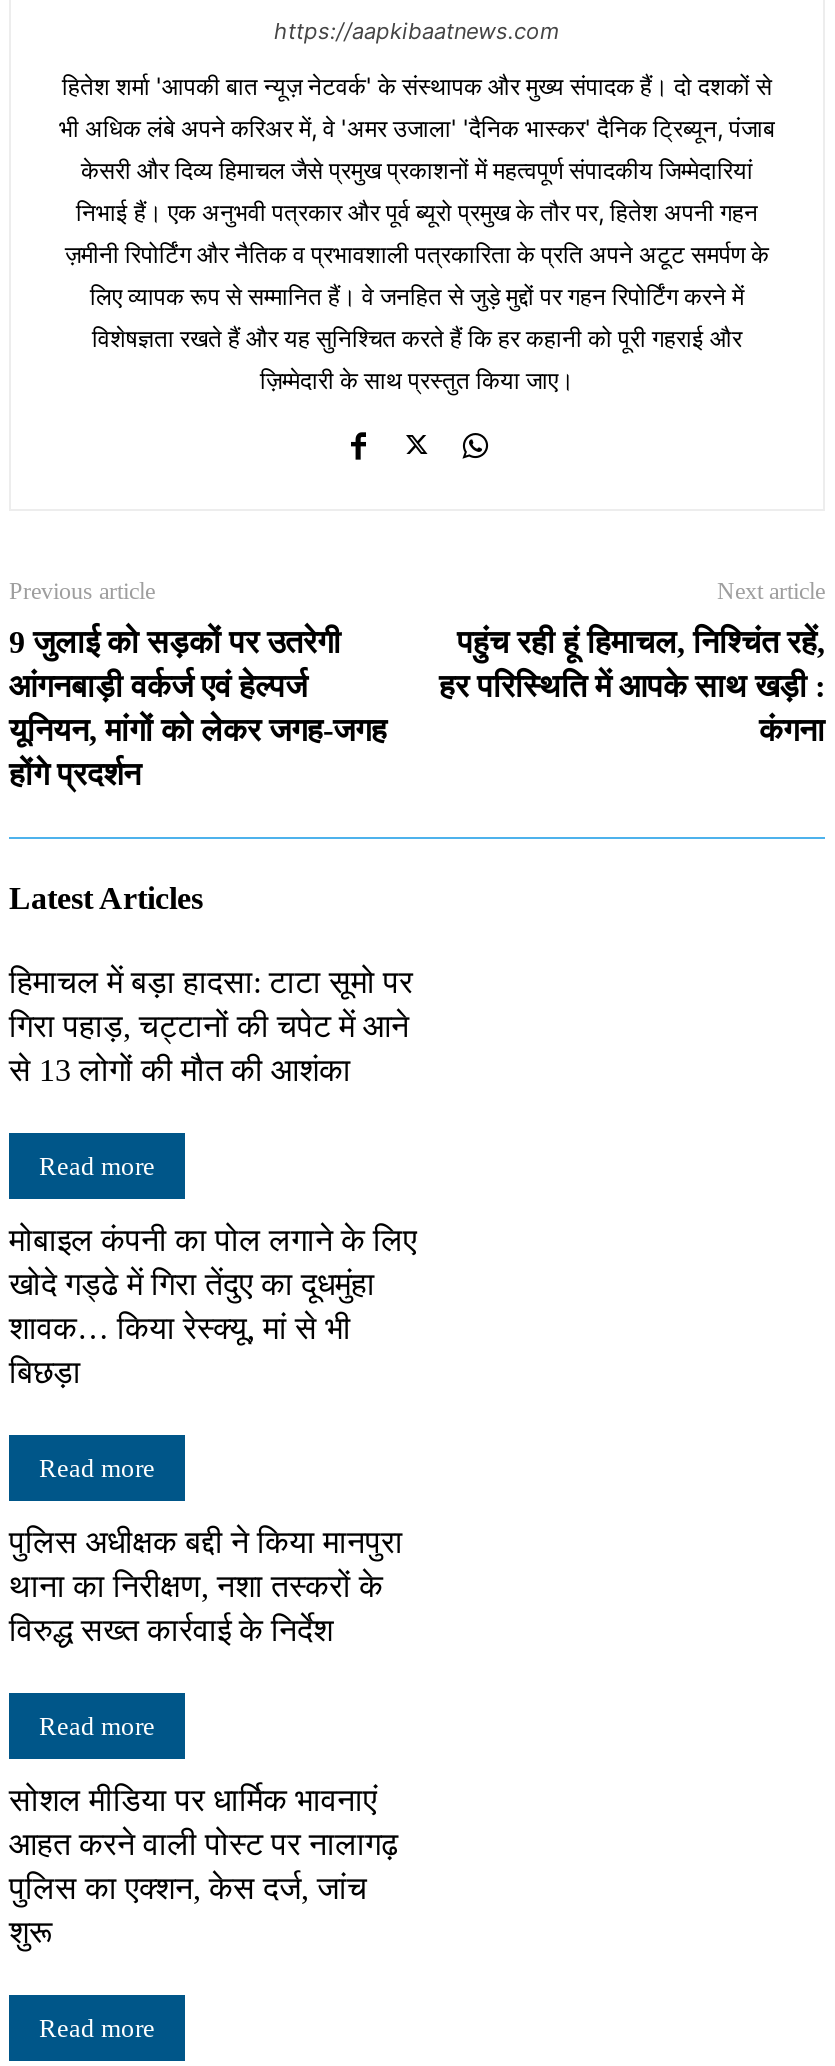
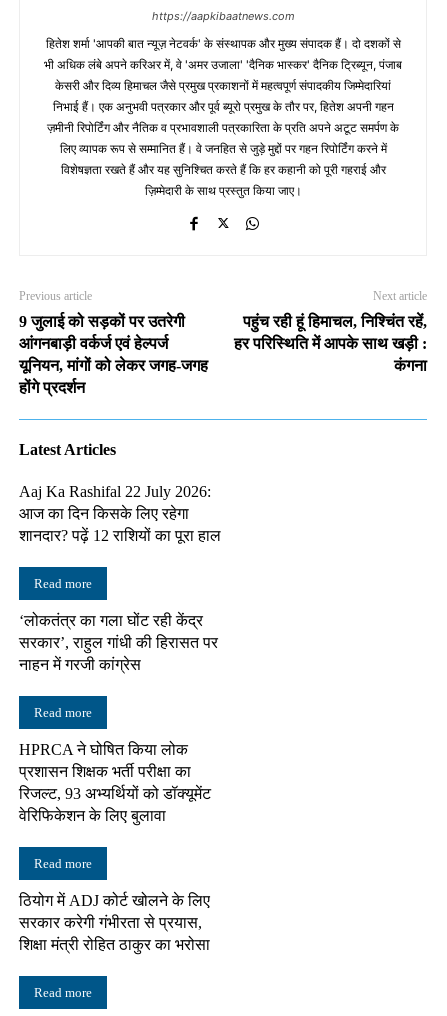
[9,965,413,1087] हिमाचल में बड़ा हादसा: टाटा सूमो पर | गिरा पहाड़, चट्टानों की चपेट में आने | से 13 लोगों की मौत की आशंका -> [19,483,221,544] Aaj Ka Rashifal 22 July 2026: | आज का दिन किसके लिए रहेगा | शानदार? पढ़ें 12 राशियों का पूरा हाल
[9,1223,417,1389] मोबाइल कंपनी का पोल लगाने के लिए | खोदे गड्ढे में गिरा तेंदुए का दूधमुंहा | शावक… किया रेस्क्यू, मां से भी | बिछड़ा -> [19,612,218,673] ‘लोकतंत्र का गला घोंट रही केंद्र | सरकार’, राहुल गांधी की हिरासत पर | नाहन में गरजी कांग्रेस
[9,1525,403,1647] पुलिस अधीक्षक बद्दी ने किया मानपुरा | थाना का निरीक्षण, नशा तस्करों के | विरुद्ध सख्त कार्रवाई के निर्देश -> [19,741,211,824] HPRCA ने घोषित किया लोक | प्रशासन शिक्षक भर्ती परीक्षा का | रिजल्ट, 93 अभ्यर्थियों को डॉक्यूमेंट | वेरिफिकेशन के लिए बुलावा
[9,1783,399,1949] सोशल मीडिया पर धार्मिक भावनाएं | आहत करने वाली पोस्ट पर नालागढ़ | पुलिस का एक्शन, केस दर्ज, जांच | शुरू -> [19,892,210,953] ठियोग में ADJ कोर्ट खोलने के लिए | सरकार करेगी गंभीरता से प्रयास, | शिक्षा मंत्री रोहित ठाकुर का भरोसा

